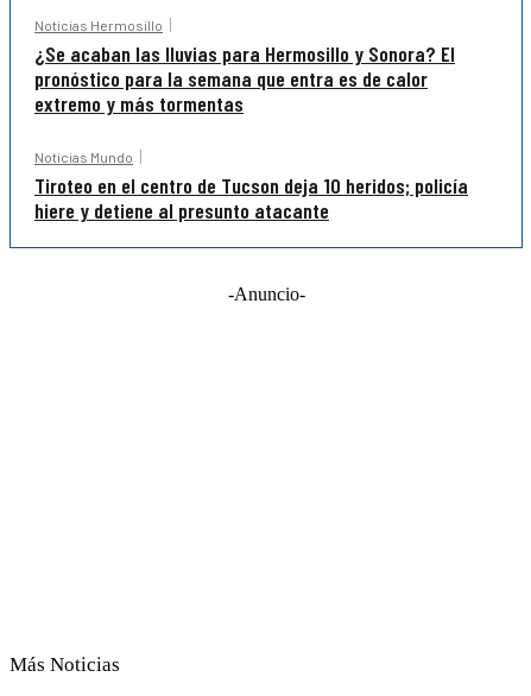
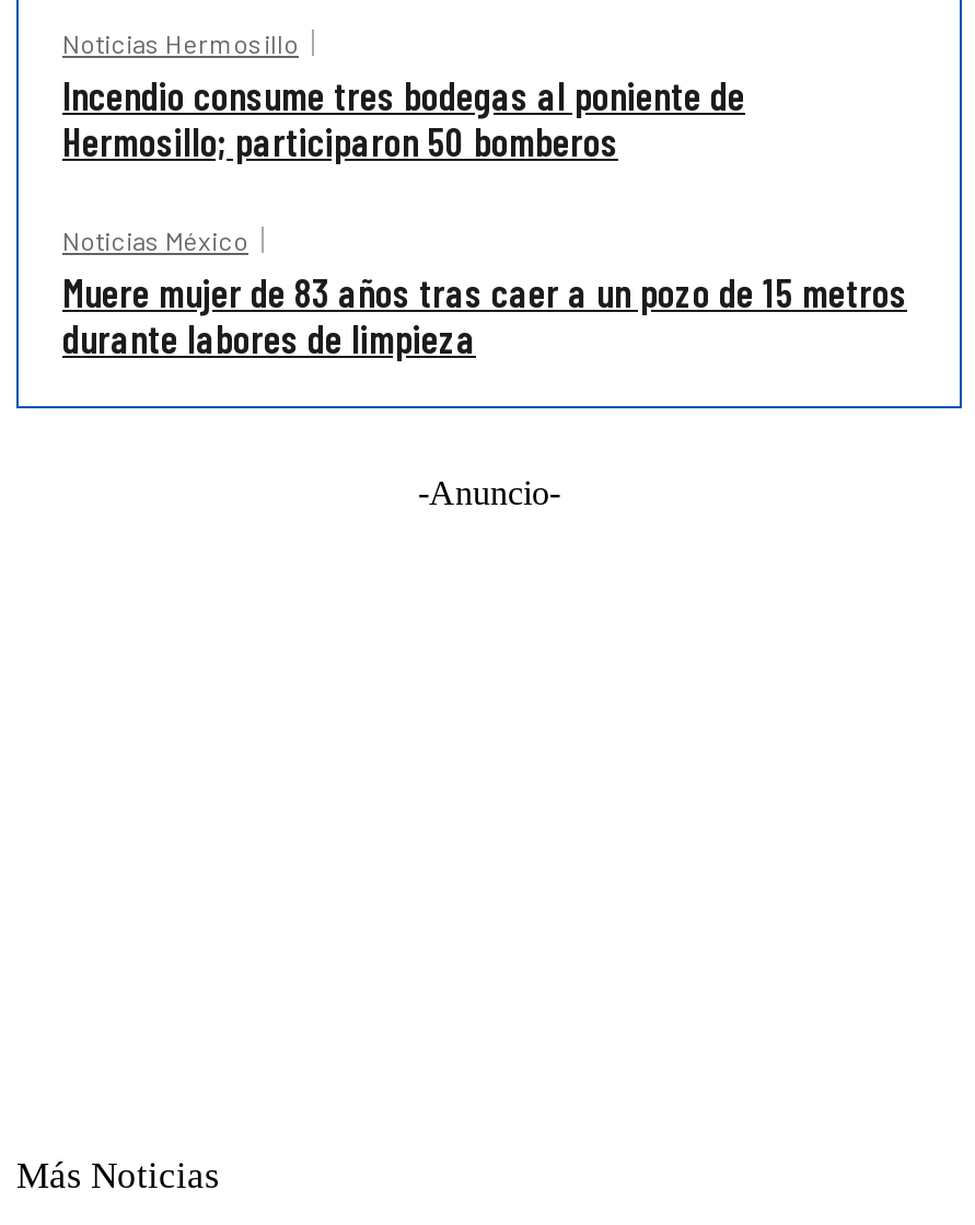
[34,41,455,117] ¿Se acaban las lluvias para Hermosillo y Sonora? El | pronóstico para la semana que entra es de calor | extremo y más tormentas -> [62,71,745,166] Incendio consume tres bodegas al poniente de | Hermosillo; participaron 50 bomberos
[34,149,468,223] Noticias Mundo | Tiroteo en el centro de Tucson deja 10 heridos; policía | hiere y detiene al presunto atacante -> [62,225,907,363] Noticias México | Muere mujer de 83 años tras caer a un pozo de 15 metros | durante labores de limpieza

